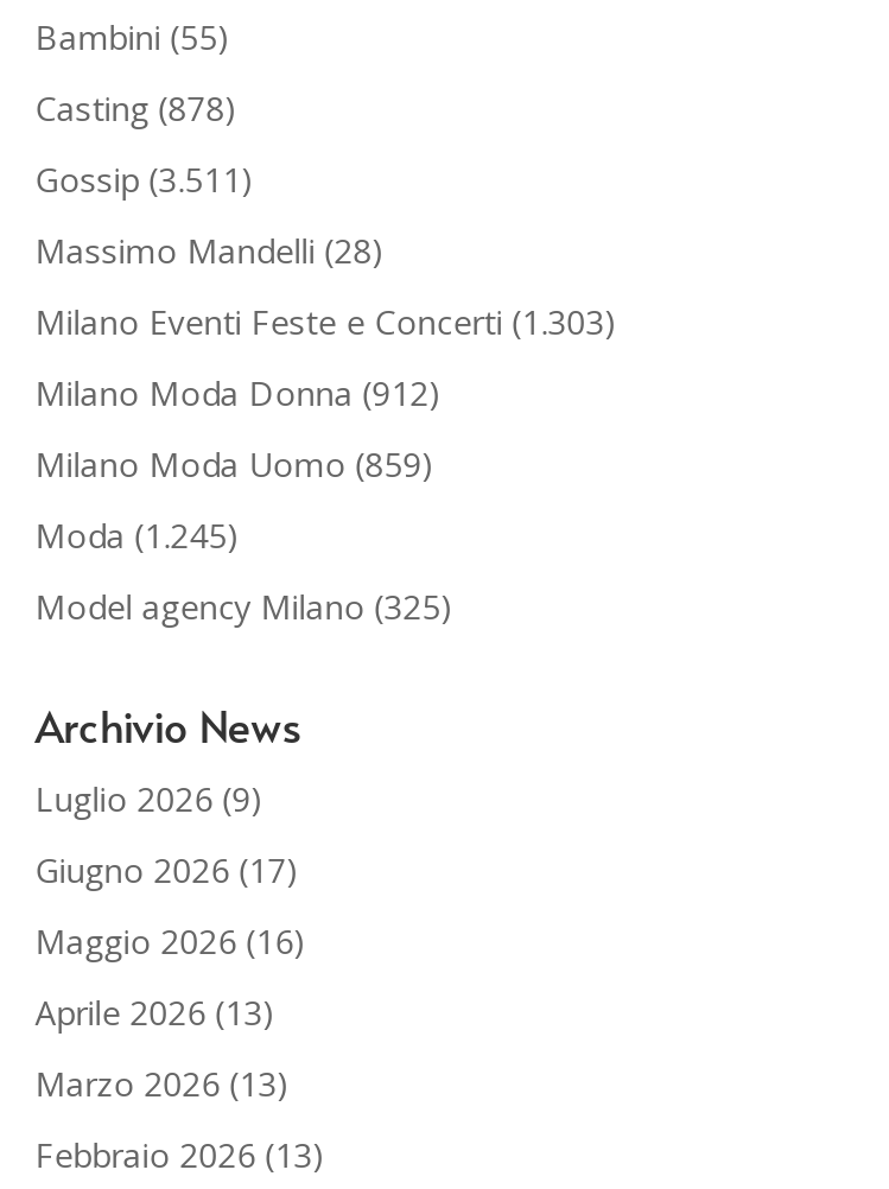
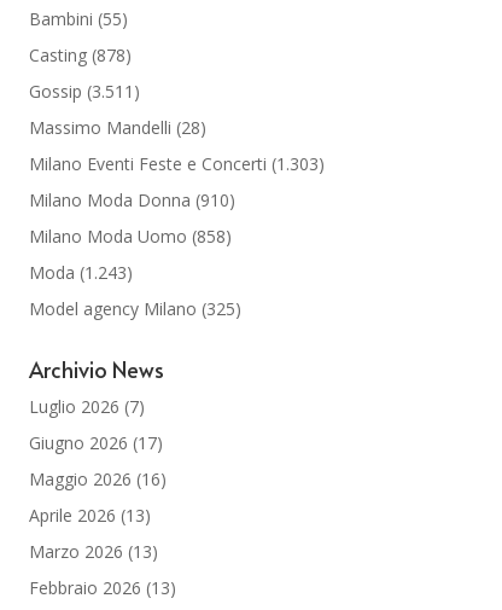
[35,370,441,416] Milano Moda Donna (912) -> [29,189,235,212] Milano Moda Donna (910)
[35,442,434,487] Milano Moda Uomo (859) -> [29,225,231,248] Milano Moda Uomo (858)
[35,513,239,558] Moda (1.245) -> [29,261,132,284] Moda (1.243)
[35,776,263,821] Luglio 2026 (9) -> [29,395,145,418] Luglio 2026 (7)

